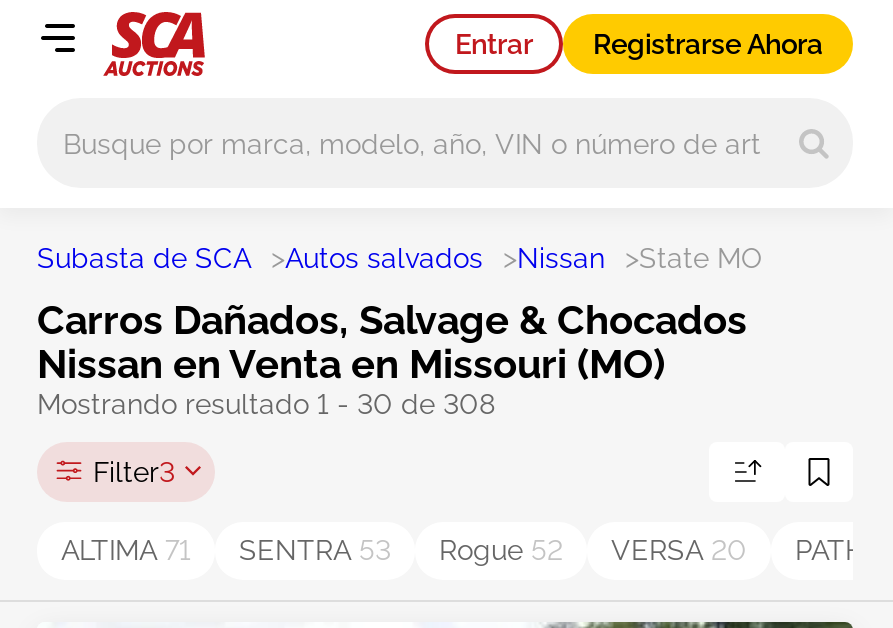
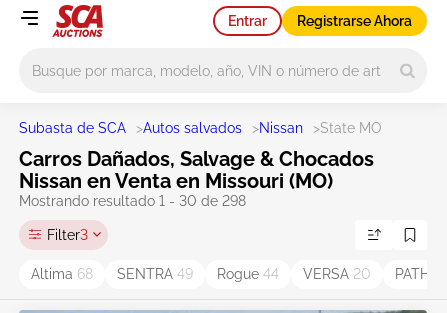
[37,388,495,420] Mostrando resultado 1 - 30 de 308 -> [19,193,246,209] Mostrando resultado 1 - 30 de 298
[61,534,563,566] ALTIMA 71 | SENTRA 53 | Rogue 52 -> [31,266,279,282] Altima 68 | SENTRA 49 | Rogue 44

